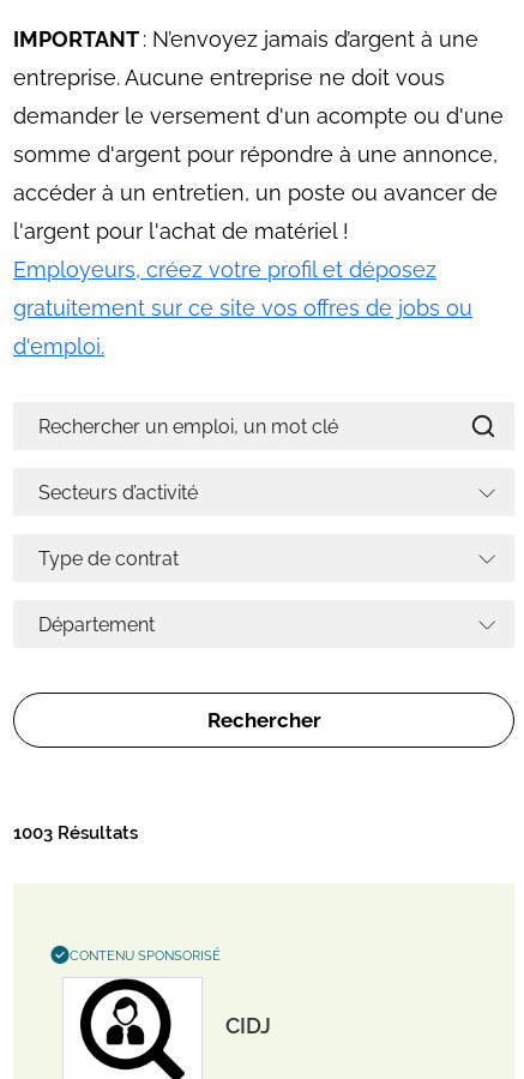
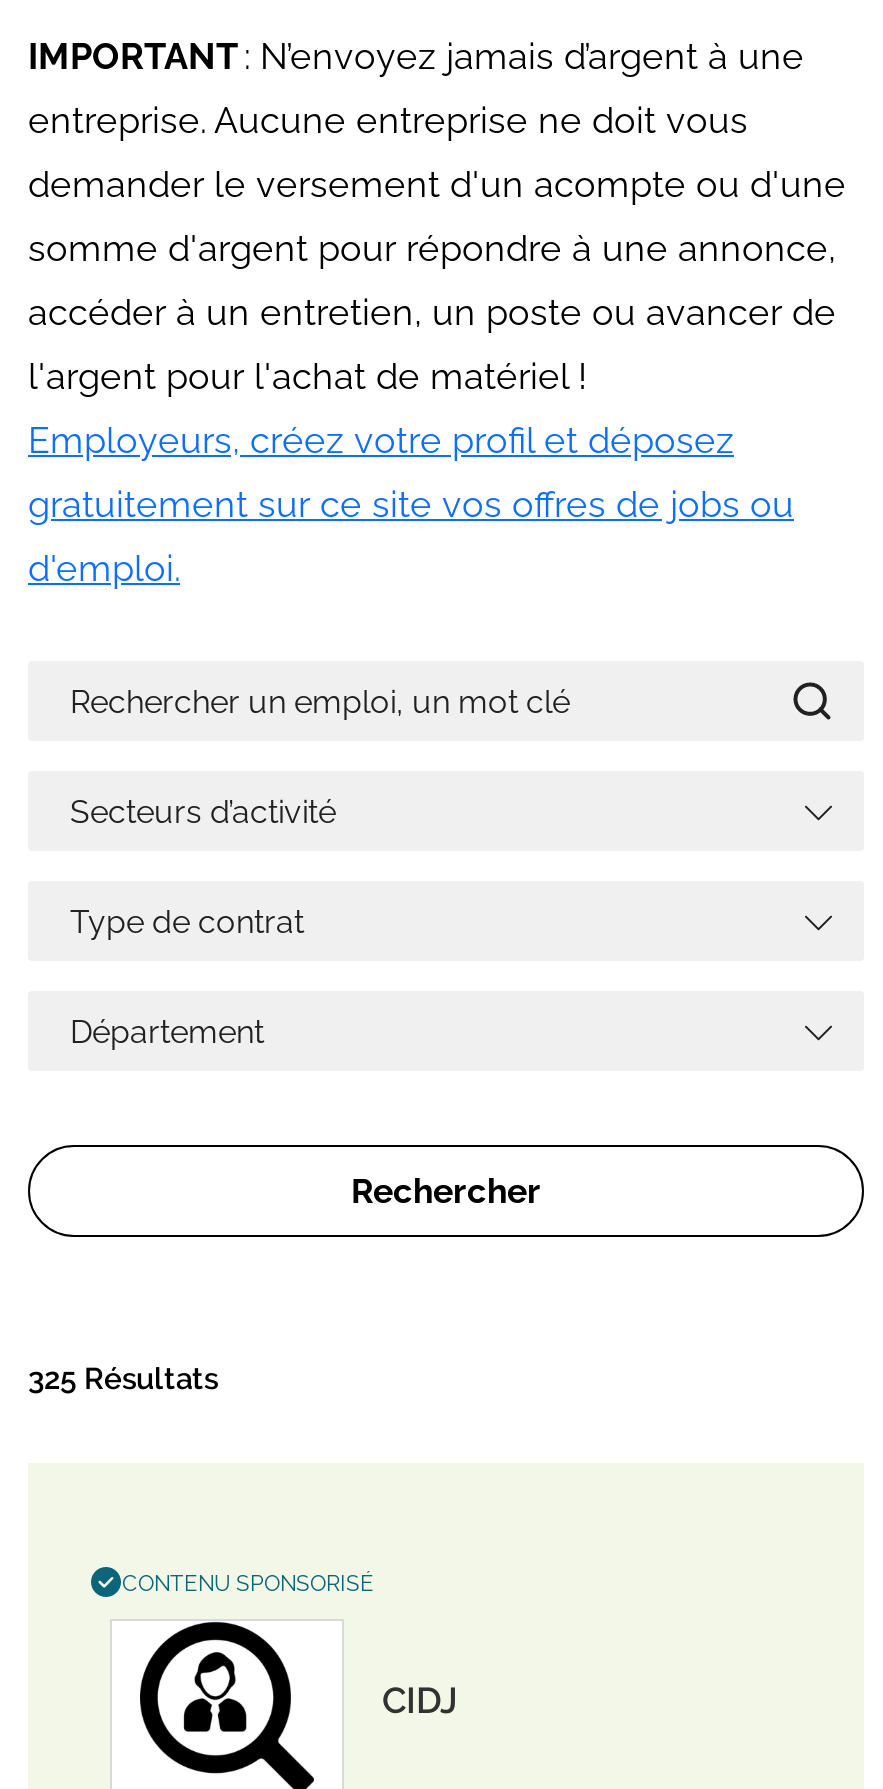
[13,823,138,844] 1003 Résultats -> [28,1362,218,1398] 325 Résultats

